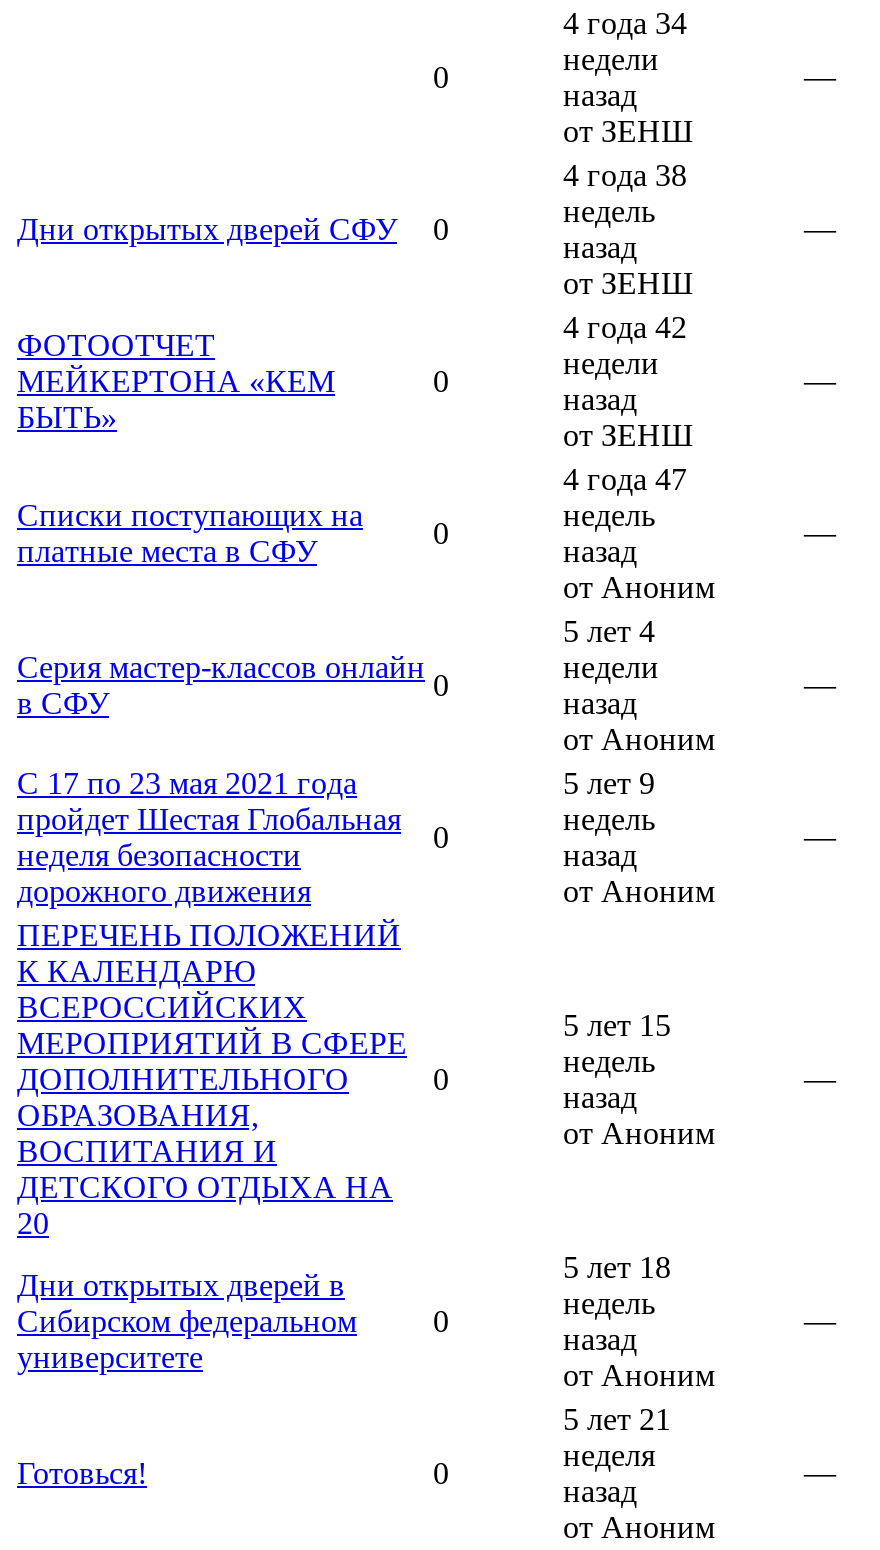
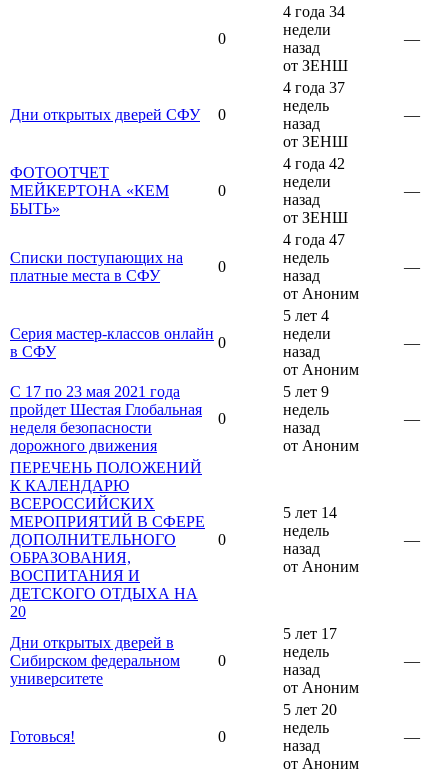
[563,157,687,191] 4 года 38 -> [283,79,345,96] 4 года 37
[563,1007,671,1041] 5 лет 15 -> [283,504,337,521] 5 лет 14
[563,1249,671,1283] 5 лет 18 -> [283,625,337,642] 5 лет 17
[563,1401,671,1471] 5 лет 21 | неделя -> [283,701,337,736] 5 лет 20 | недель

